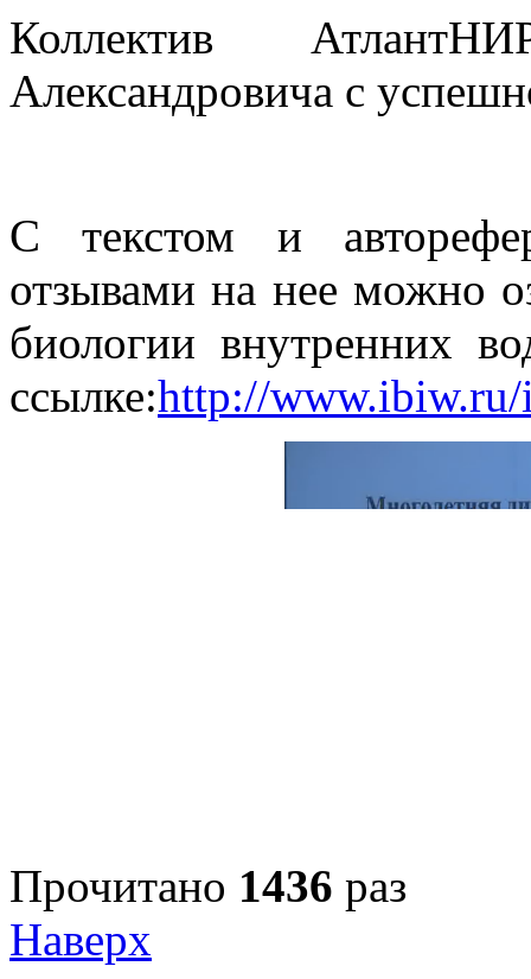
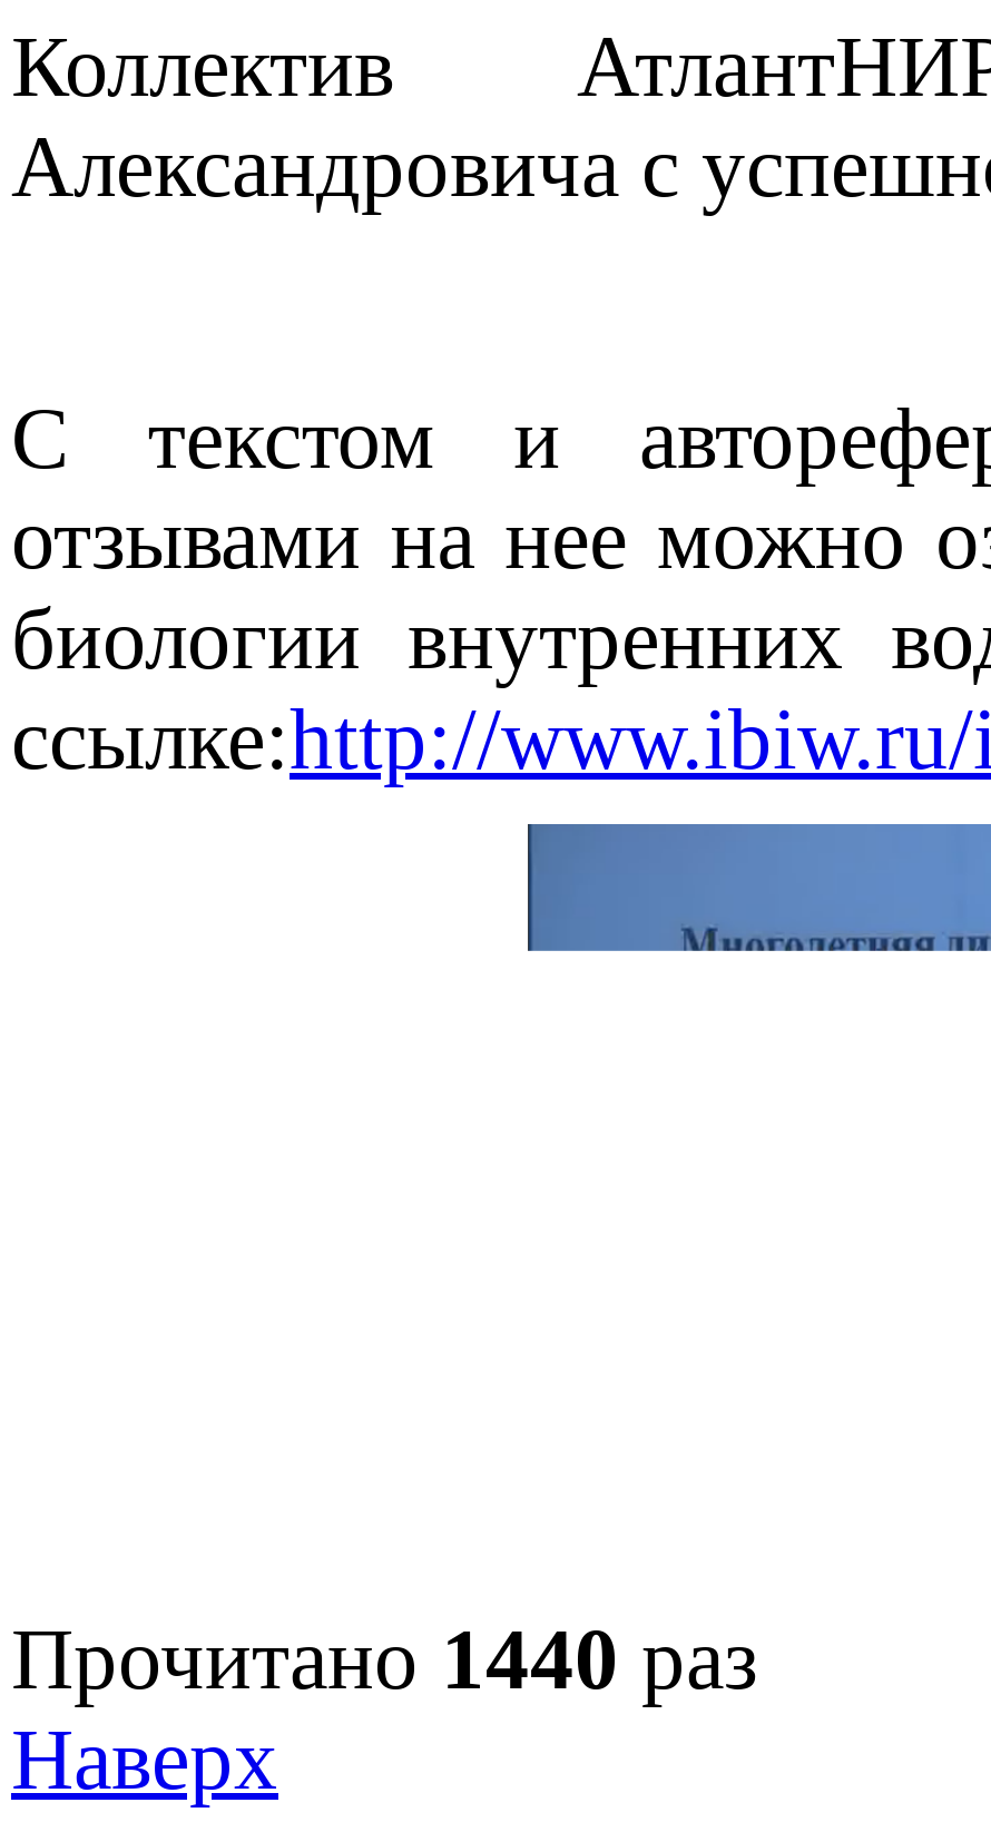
[9,860,407,911] Прочитано 1436 раз -> [11,1610,757,1706] Прочитано 1440 раз

